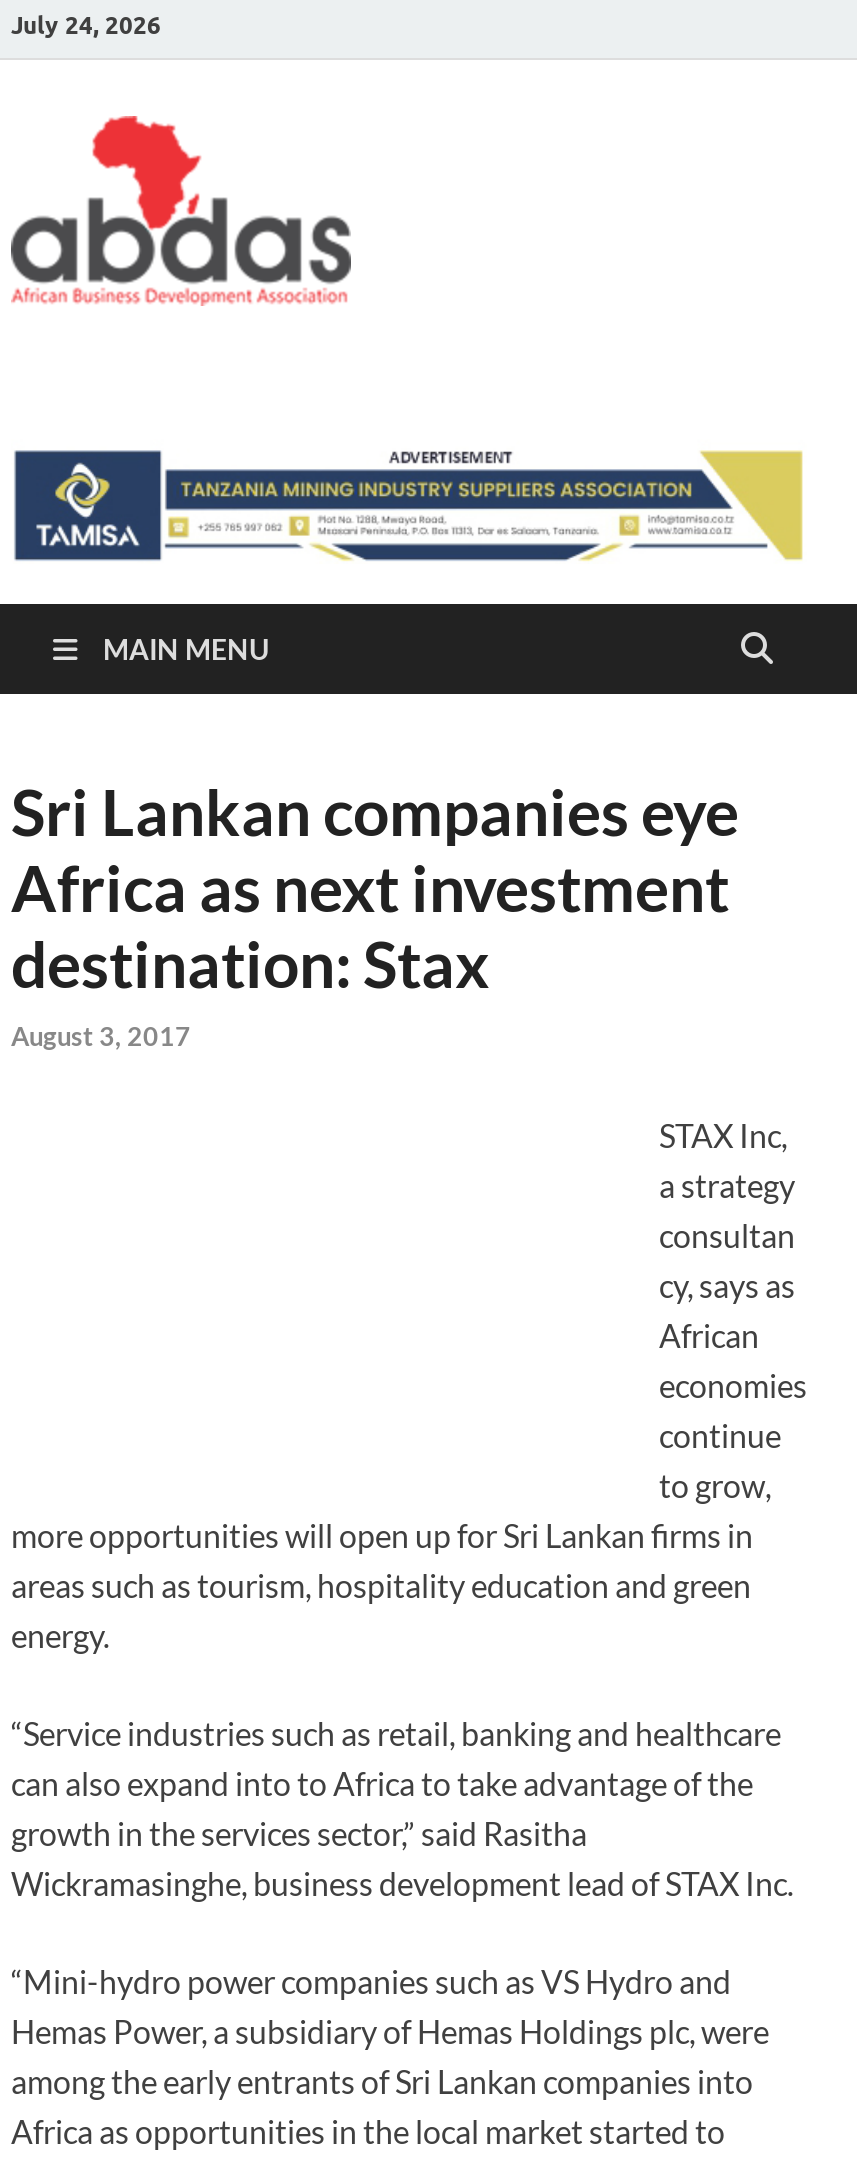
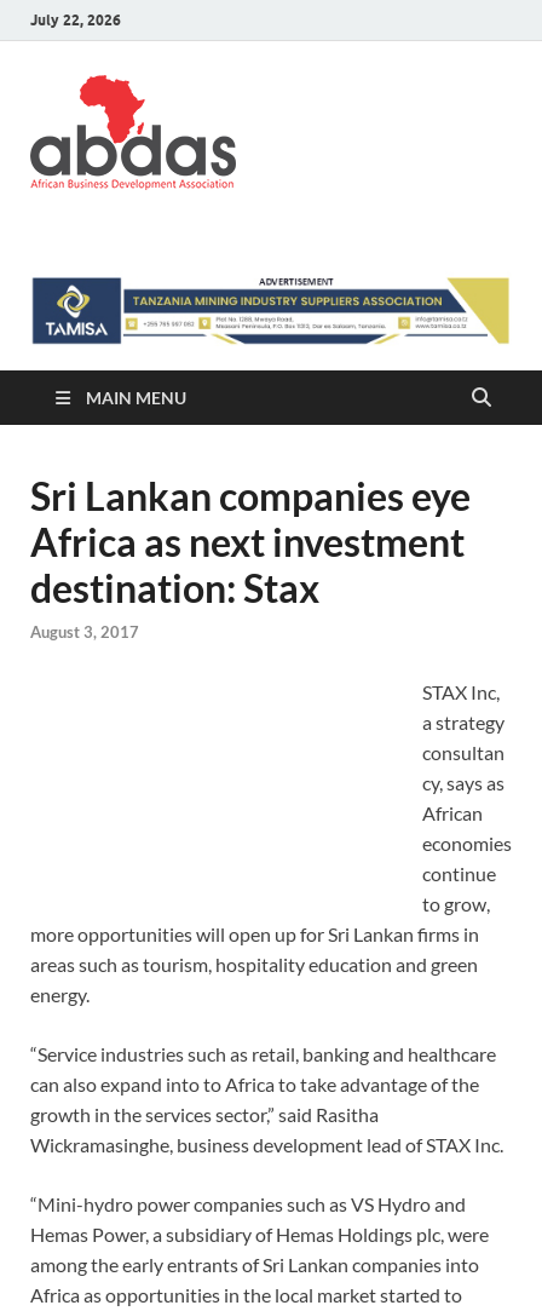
[11,9,161,39] July 24, 2026 -> [30,10,121,28] July 22, 2026

